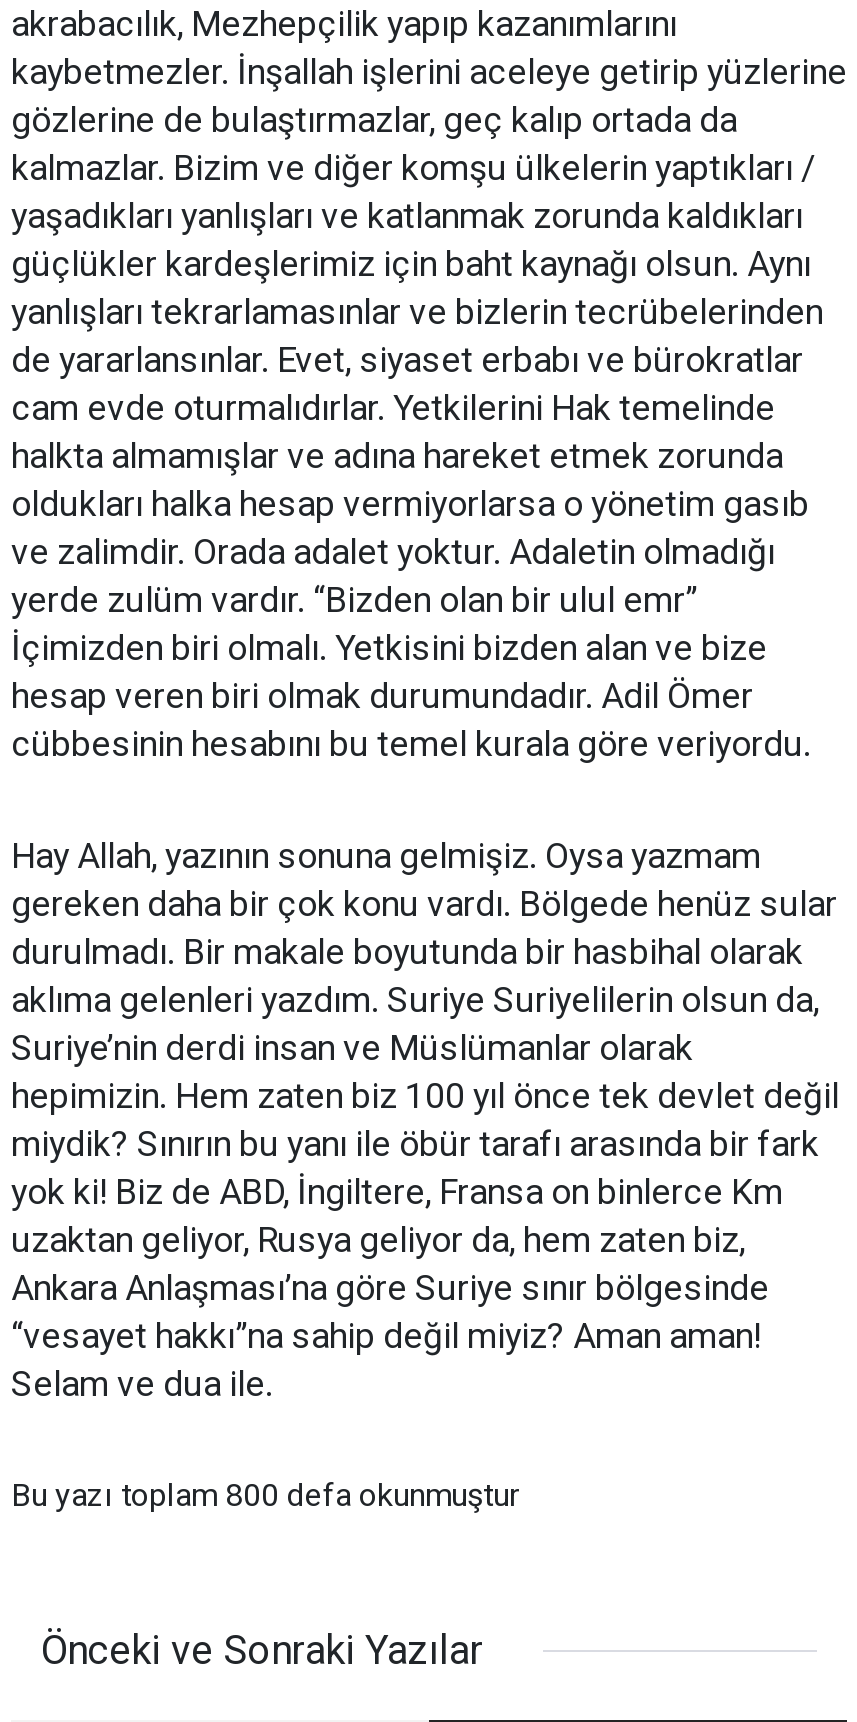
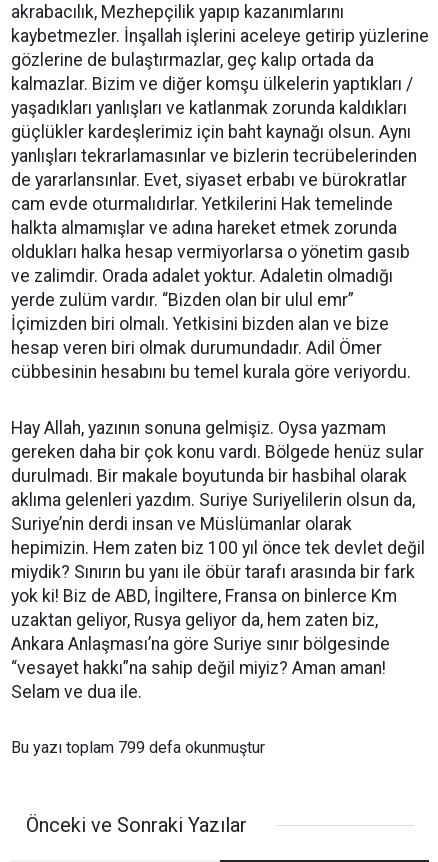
[11,1476,519,1514] Bu yazı toplam 800 defa okunmuştur -> [11,738,265,757] Bu yazı toplam 799 defa okunmuştur

